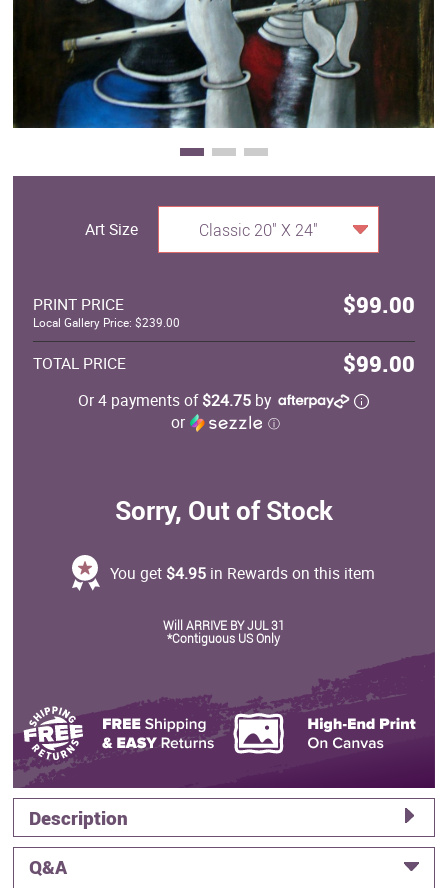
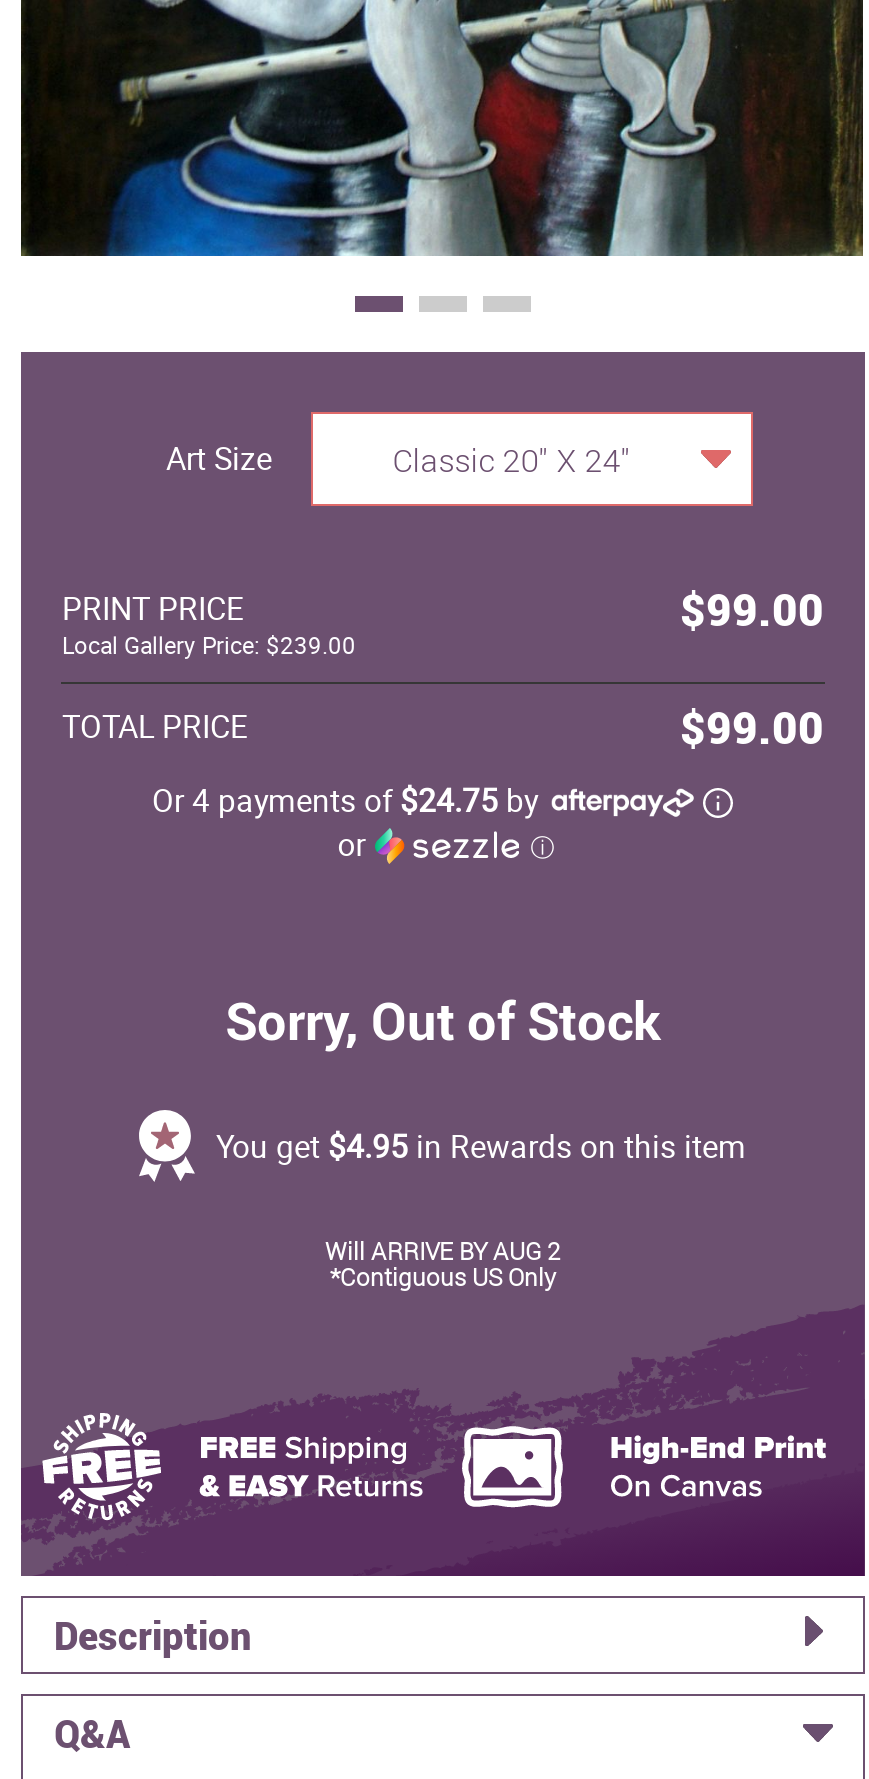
[163,617,285,633] Will ARRIVE BY JUL 31 -> [325,1233,561,1265] Will ARRIVE BY AUG 2

